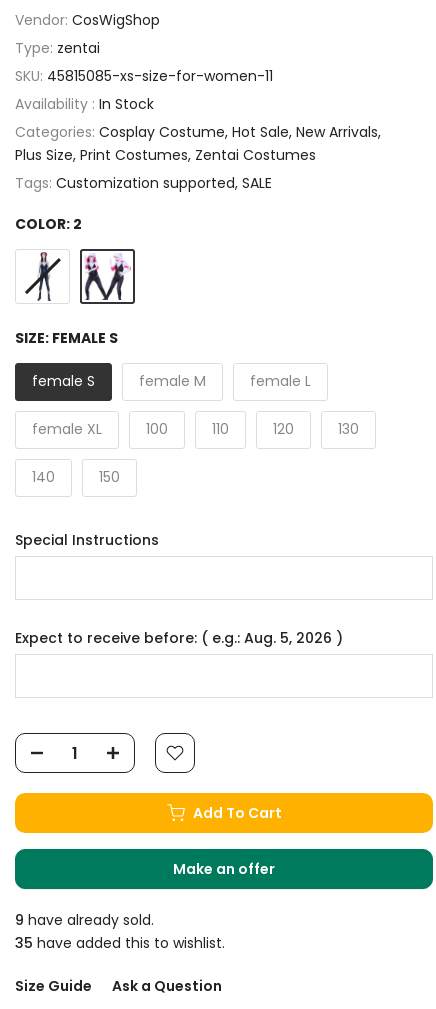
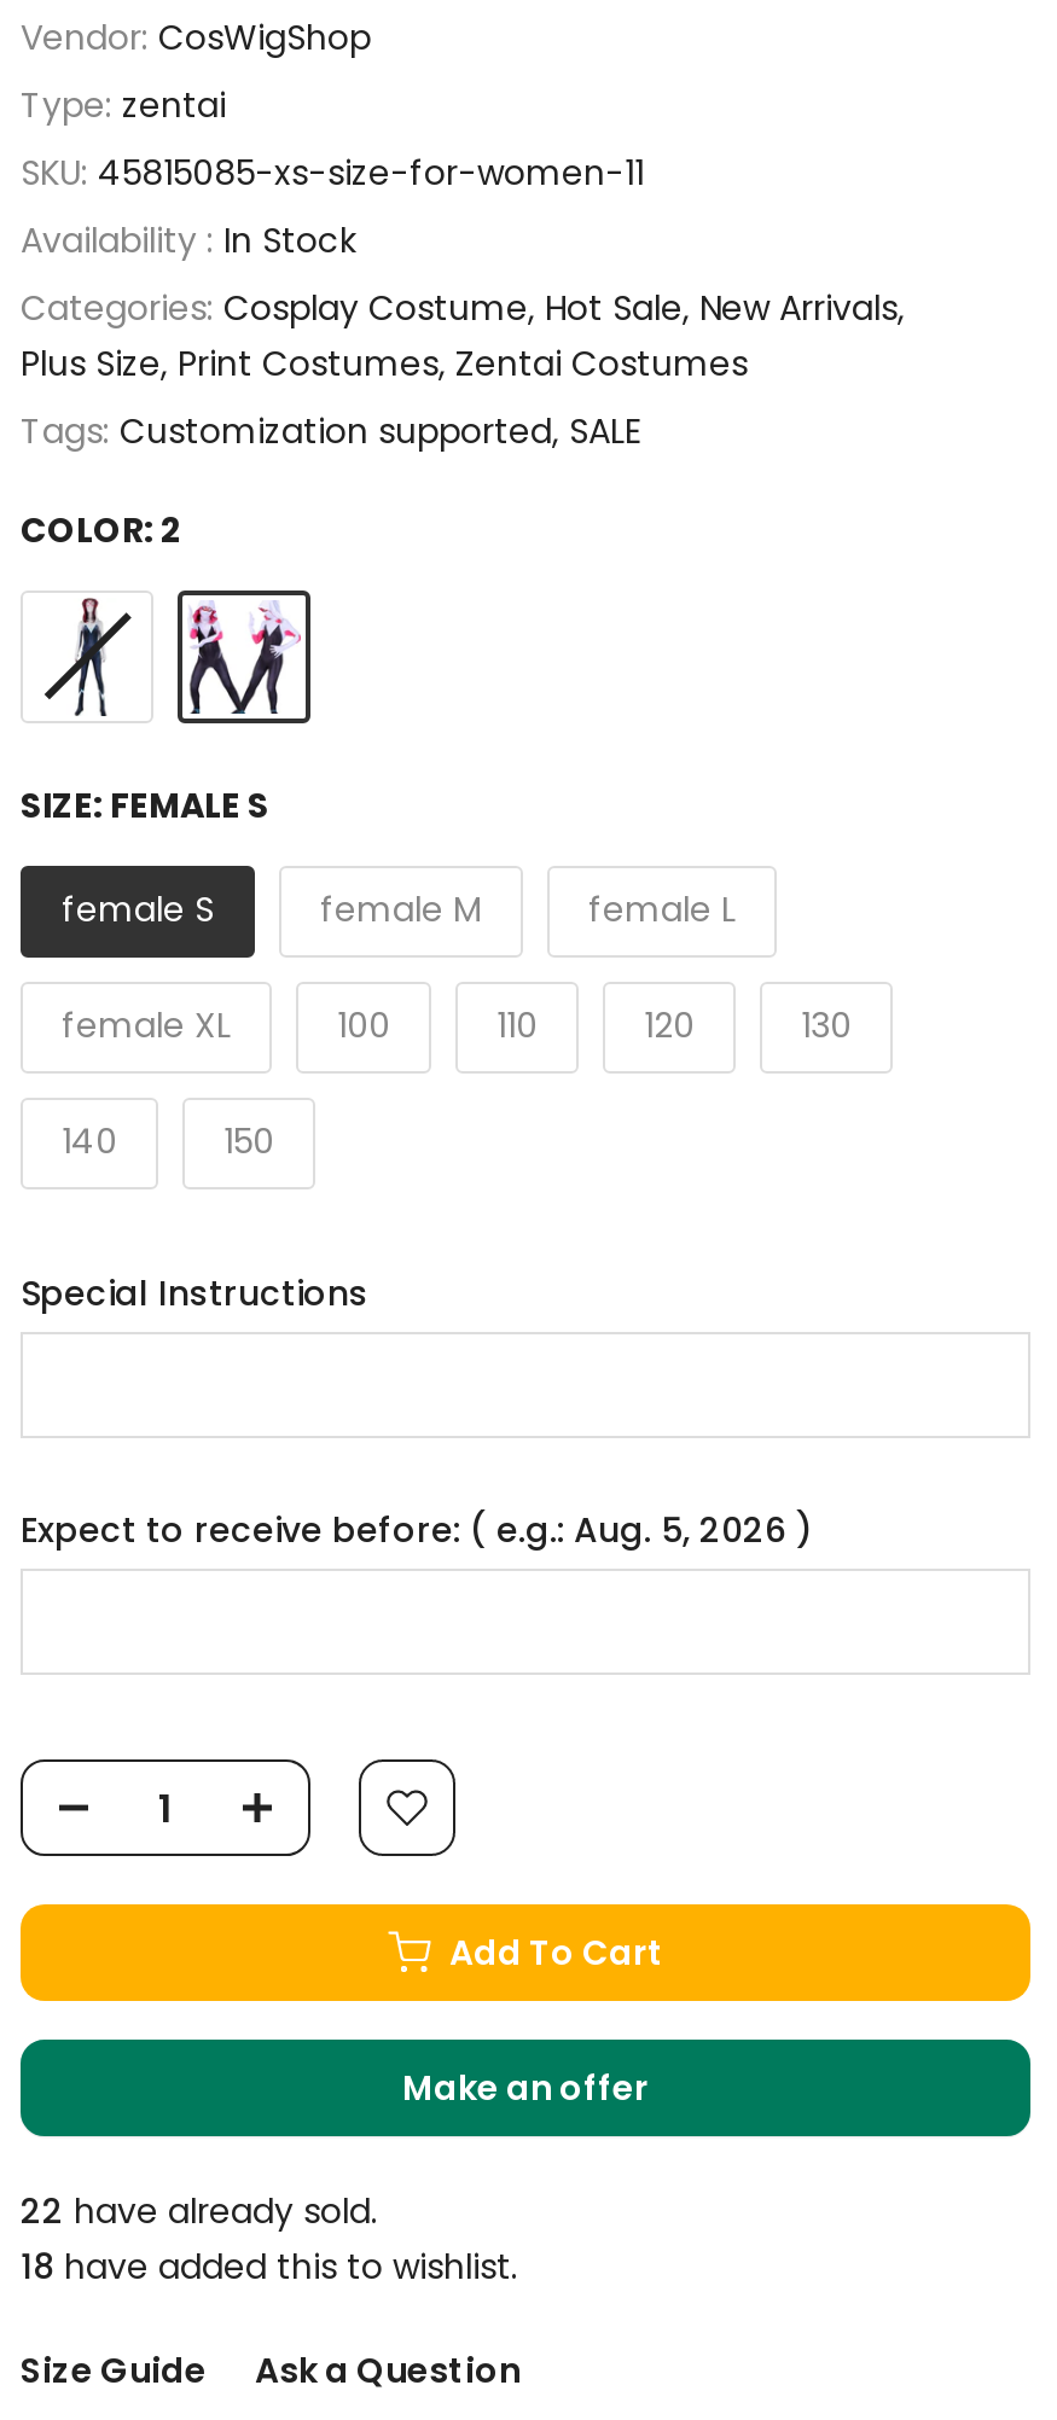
[15,910,154,930] 9 have already sold. -> [21,2187,378,2236] 22 have already sold.
[15,933,225,953] 35 have added this to wishlist. -> [21,2243,518,2291] 18 have added this to wishlist.

